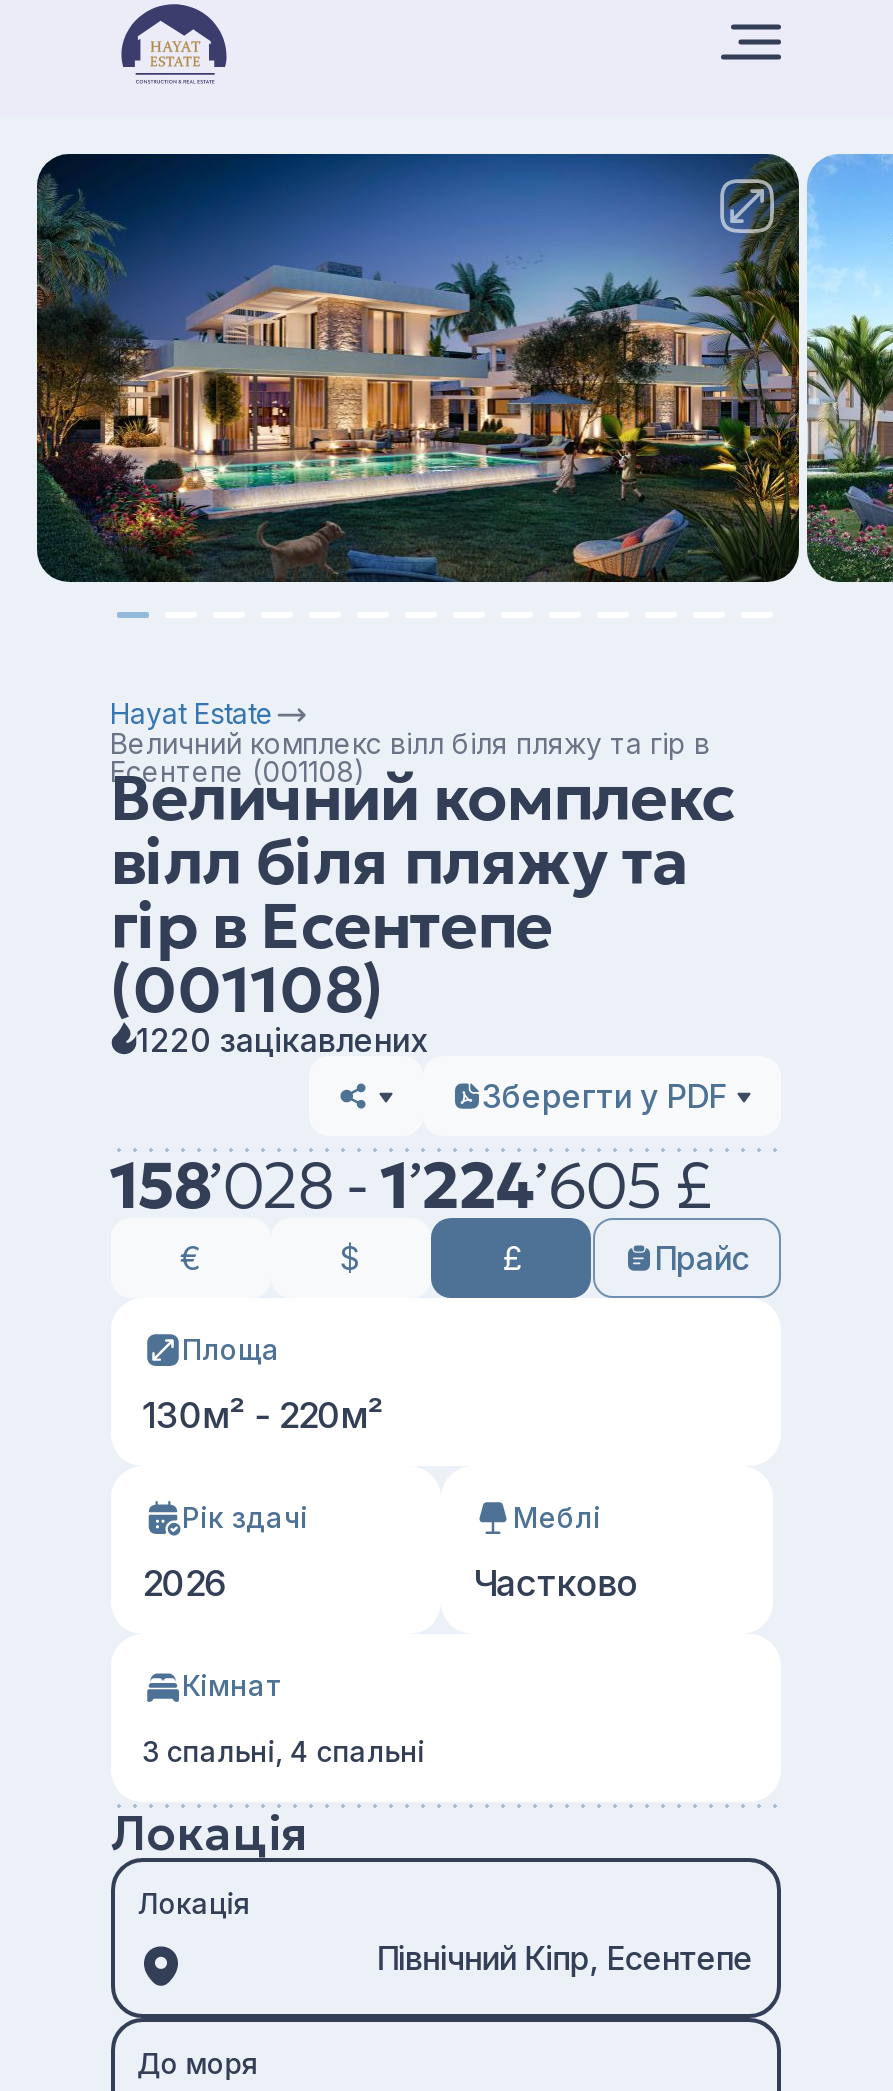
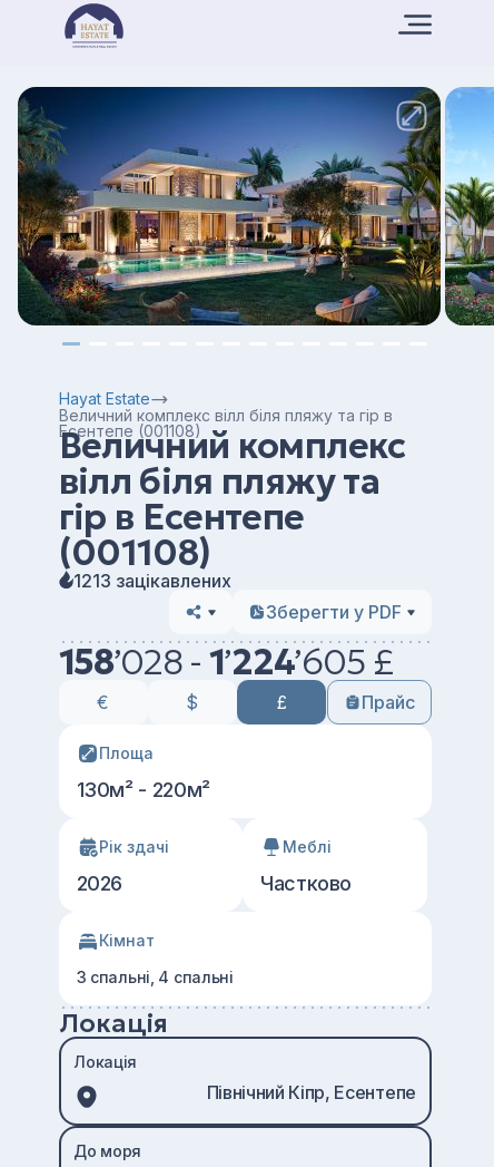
[136,1019,428,1059] 1220 зацікавлених -> [73,569,231,591] 1213 зацікавлених

